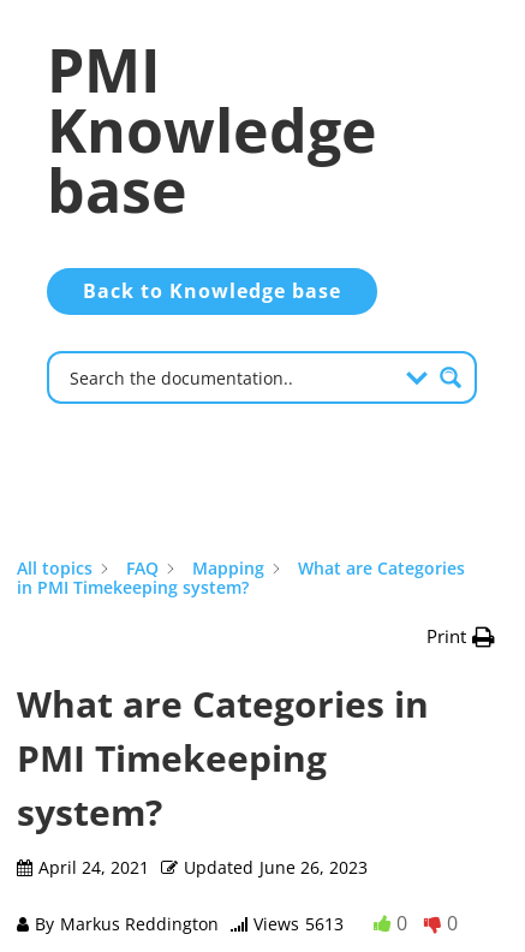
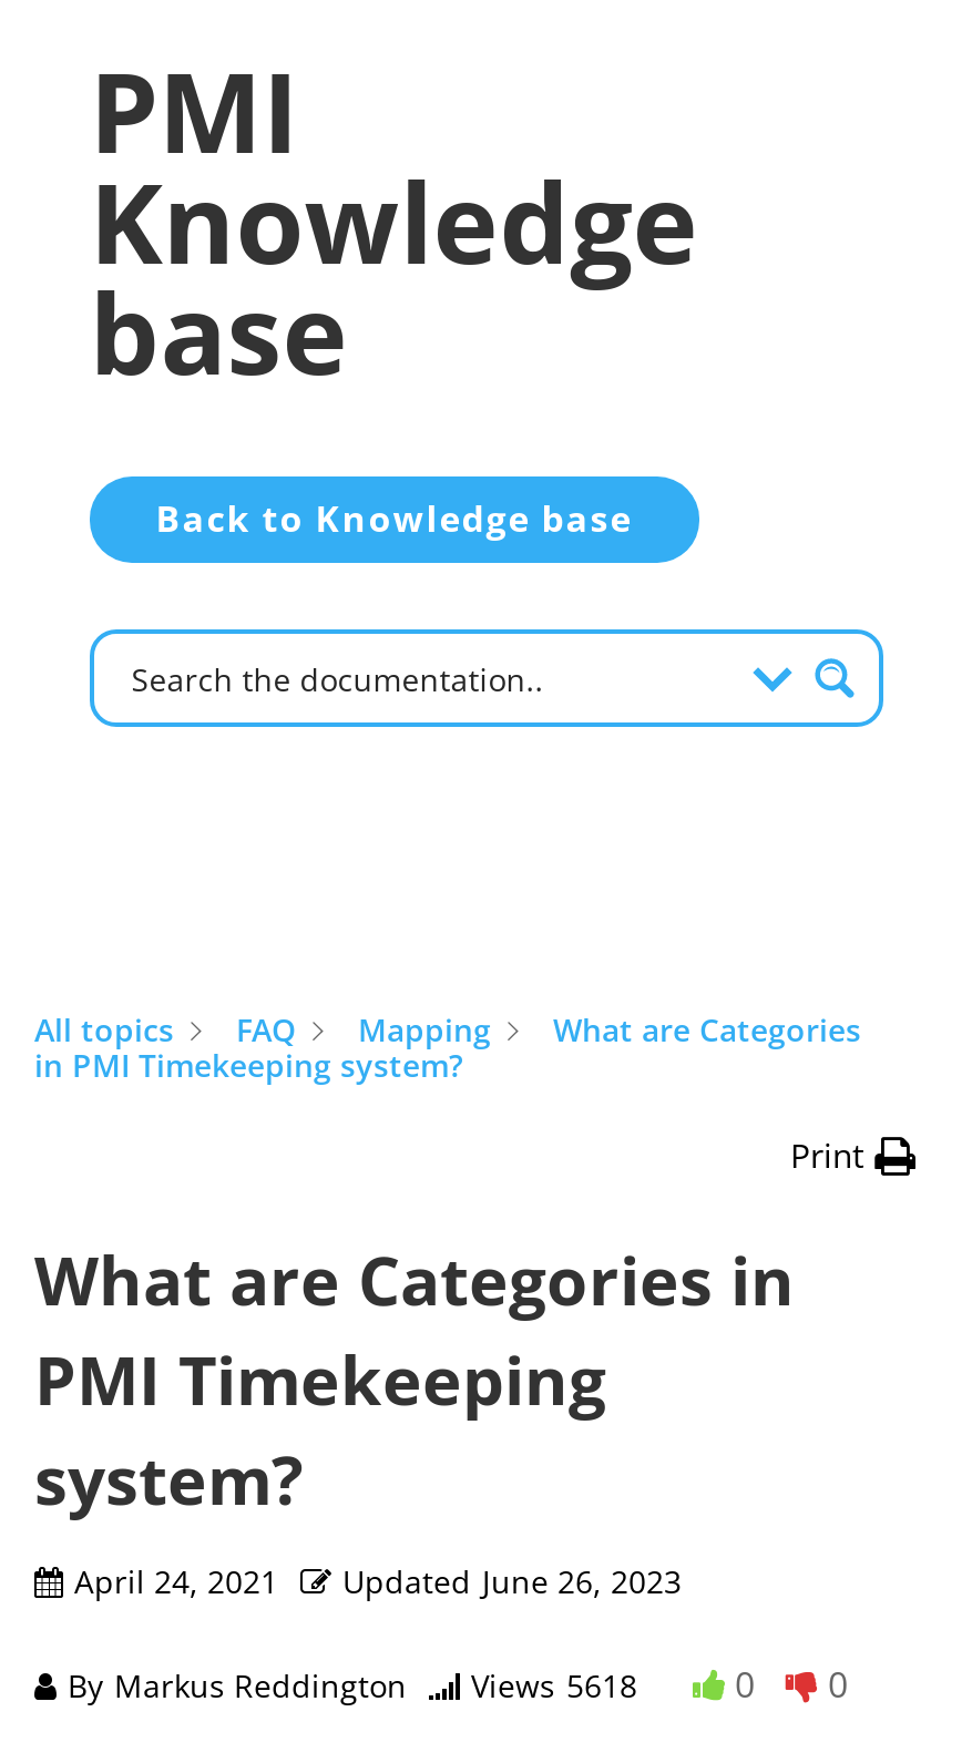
[35,913,344,935] By Markus Reddington Views 5613 -> [68,1665,637,1707] By Markus Reddington Views 5618

